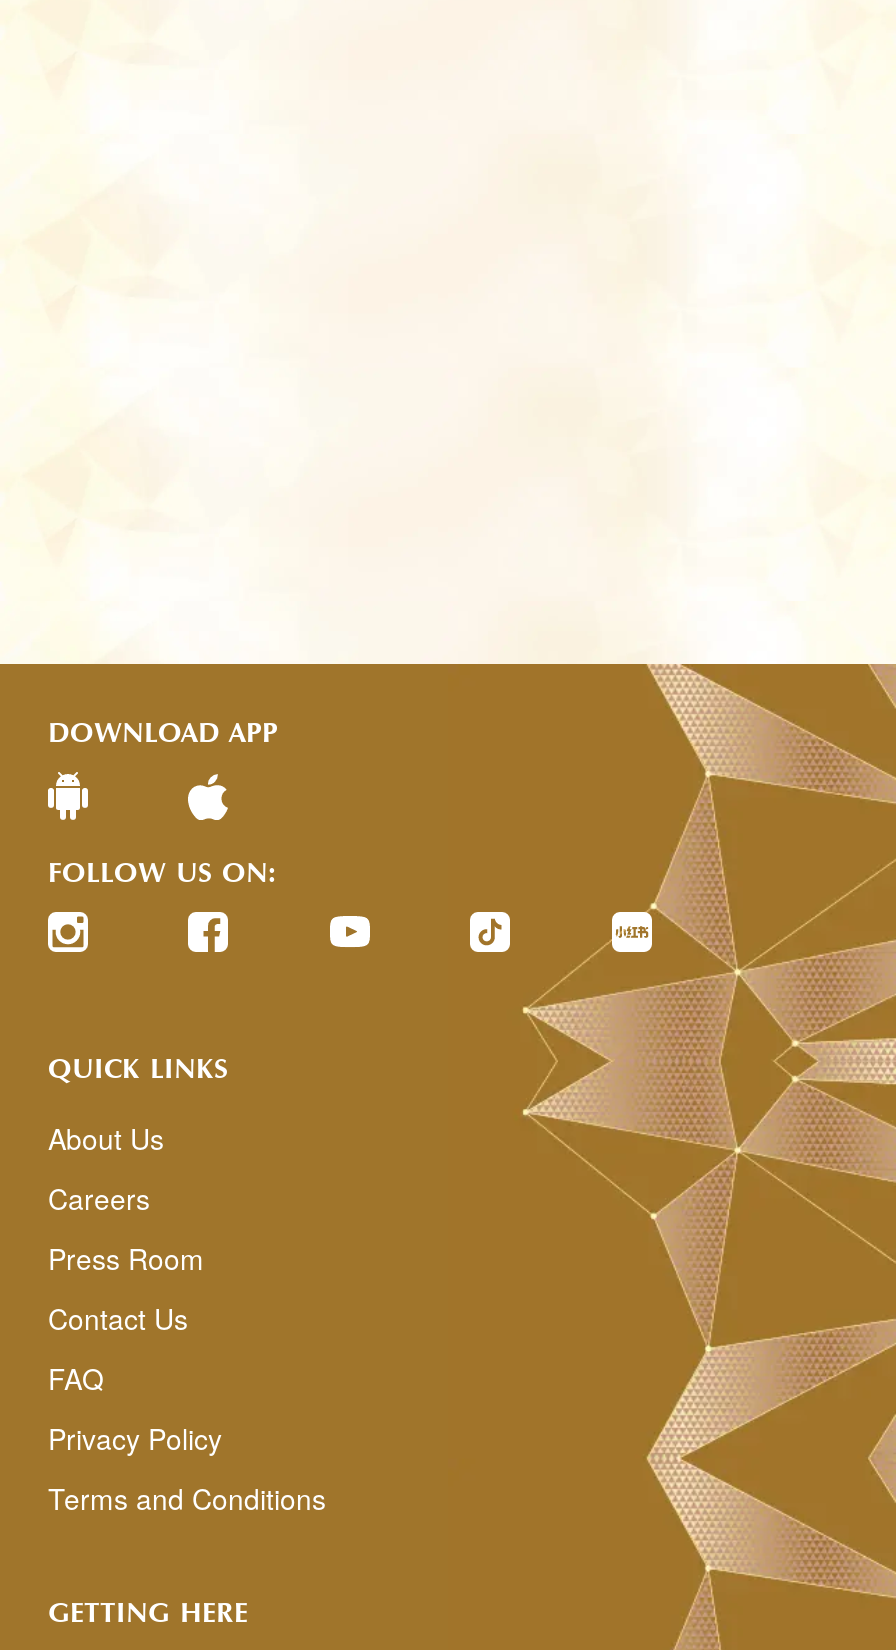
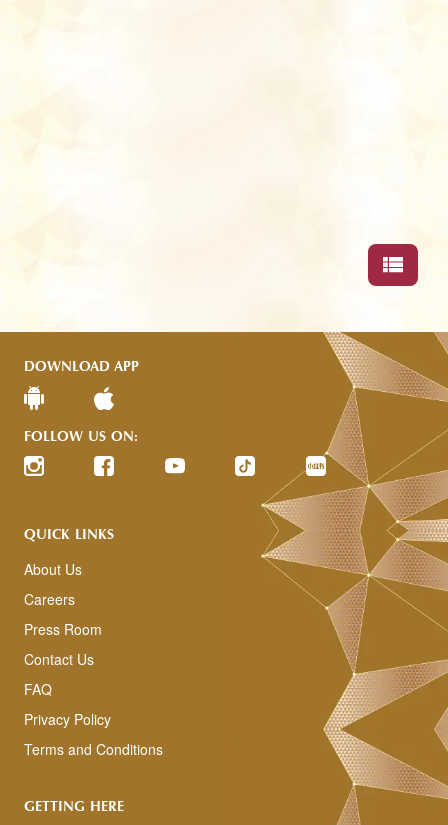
none -> [367,243,419,287] [image]

